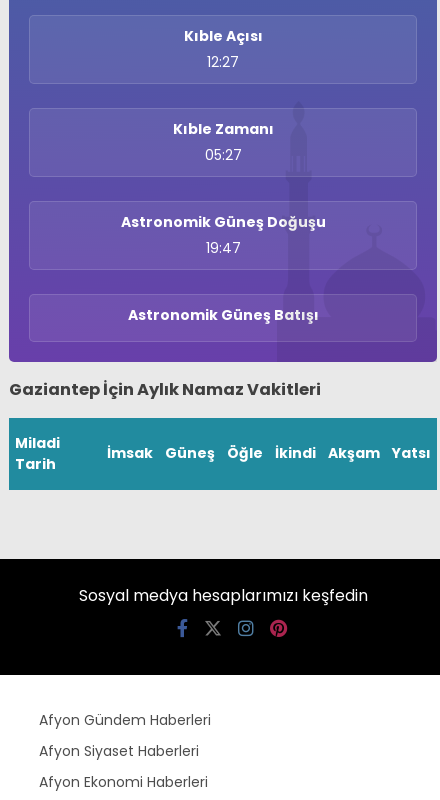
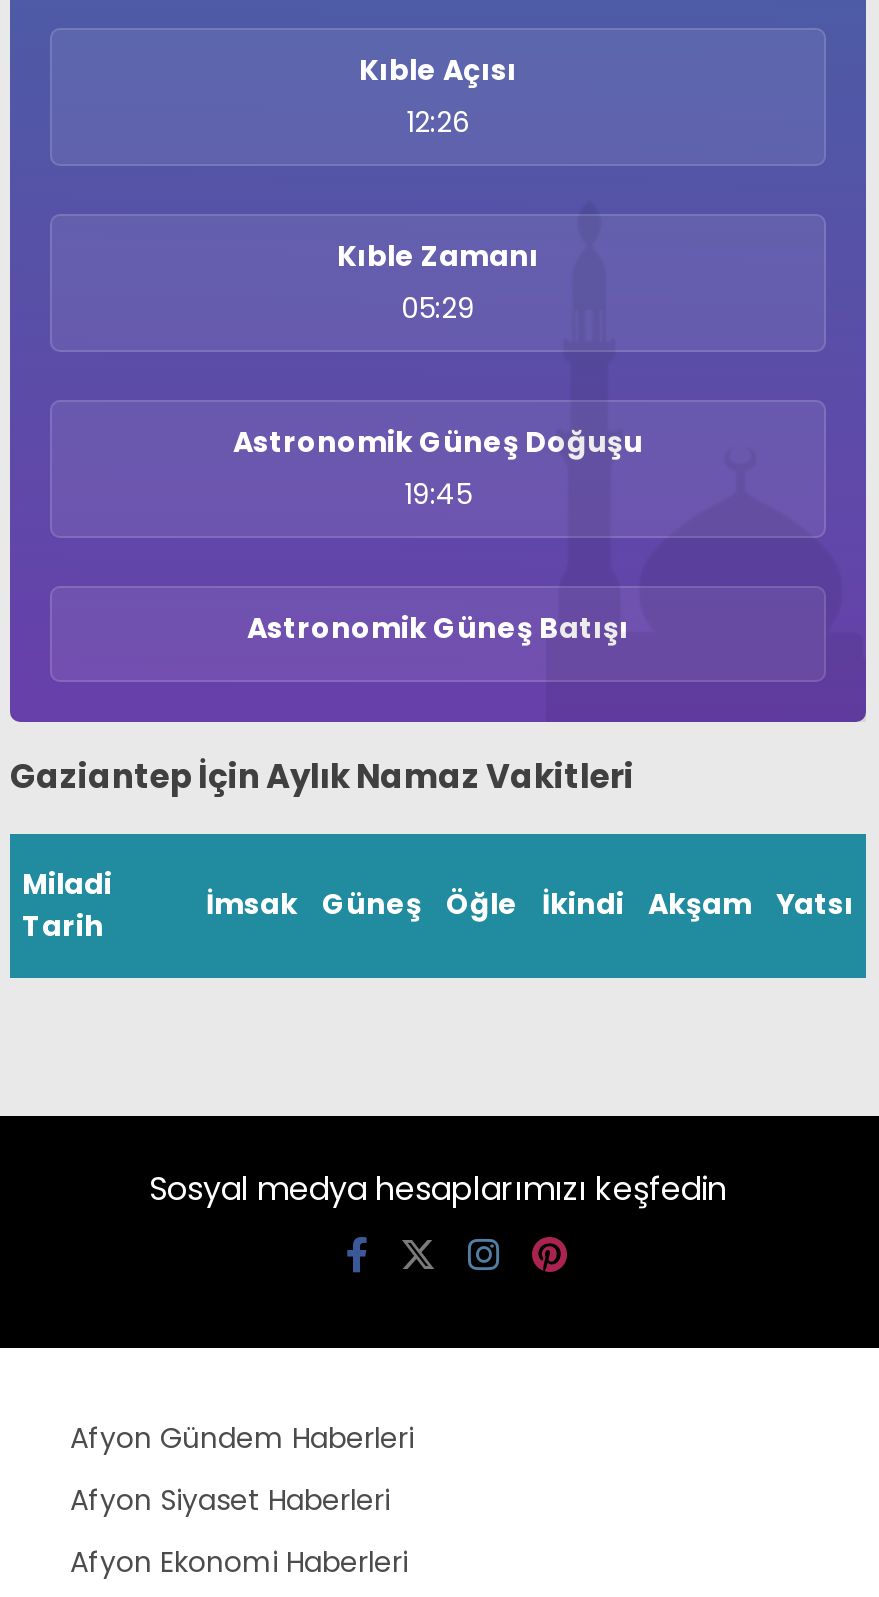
[207,52,239,72] 12:27 -> [406,102,470,142] 12:26
[204,145,241,165] 05:27 -> [401,288,475,328] 05:29
[205,238,240,258] 19:47 -> [404,474,472,514] 19:45

